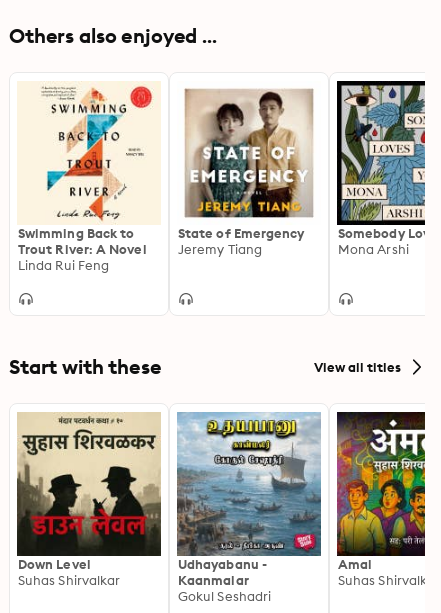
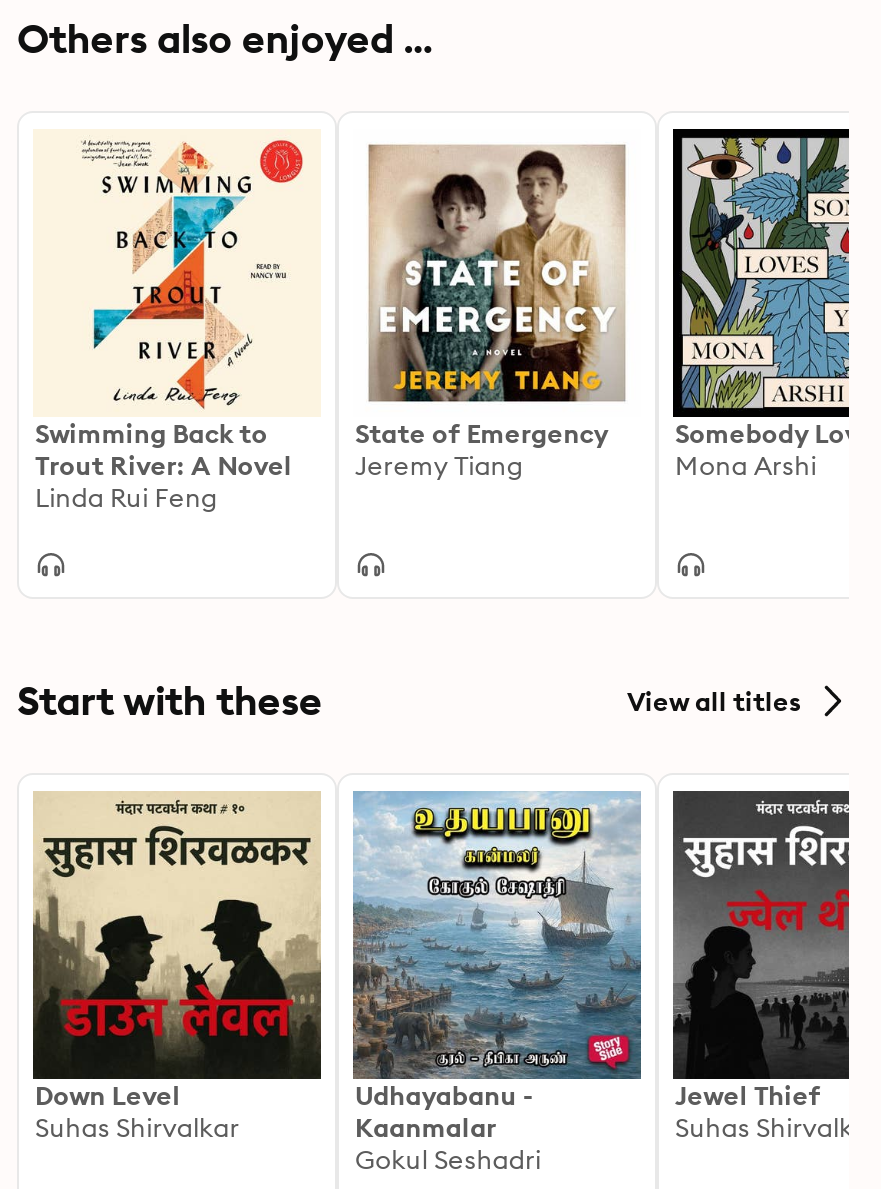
[336,412,426,572] [image] | Amal -> [673,791,851,1111] [image] | Jewel Thief

